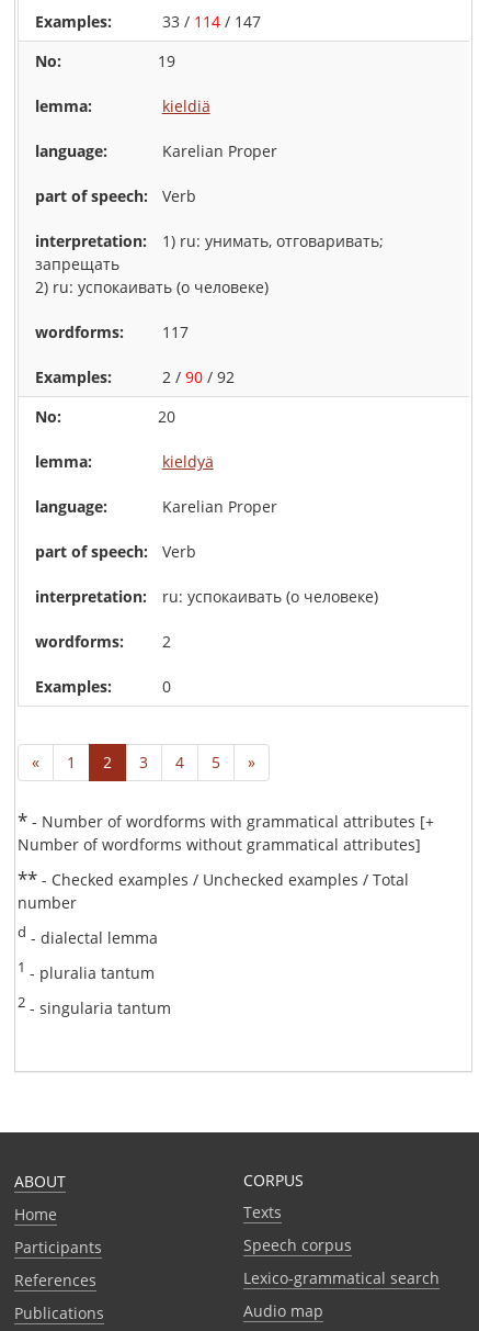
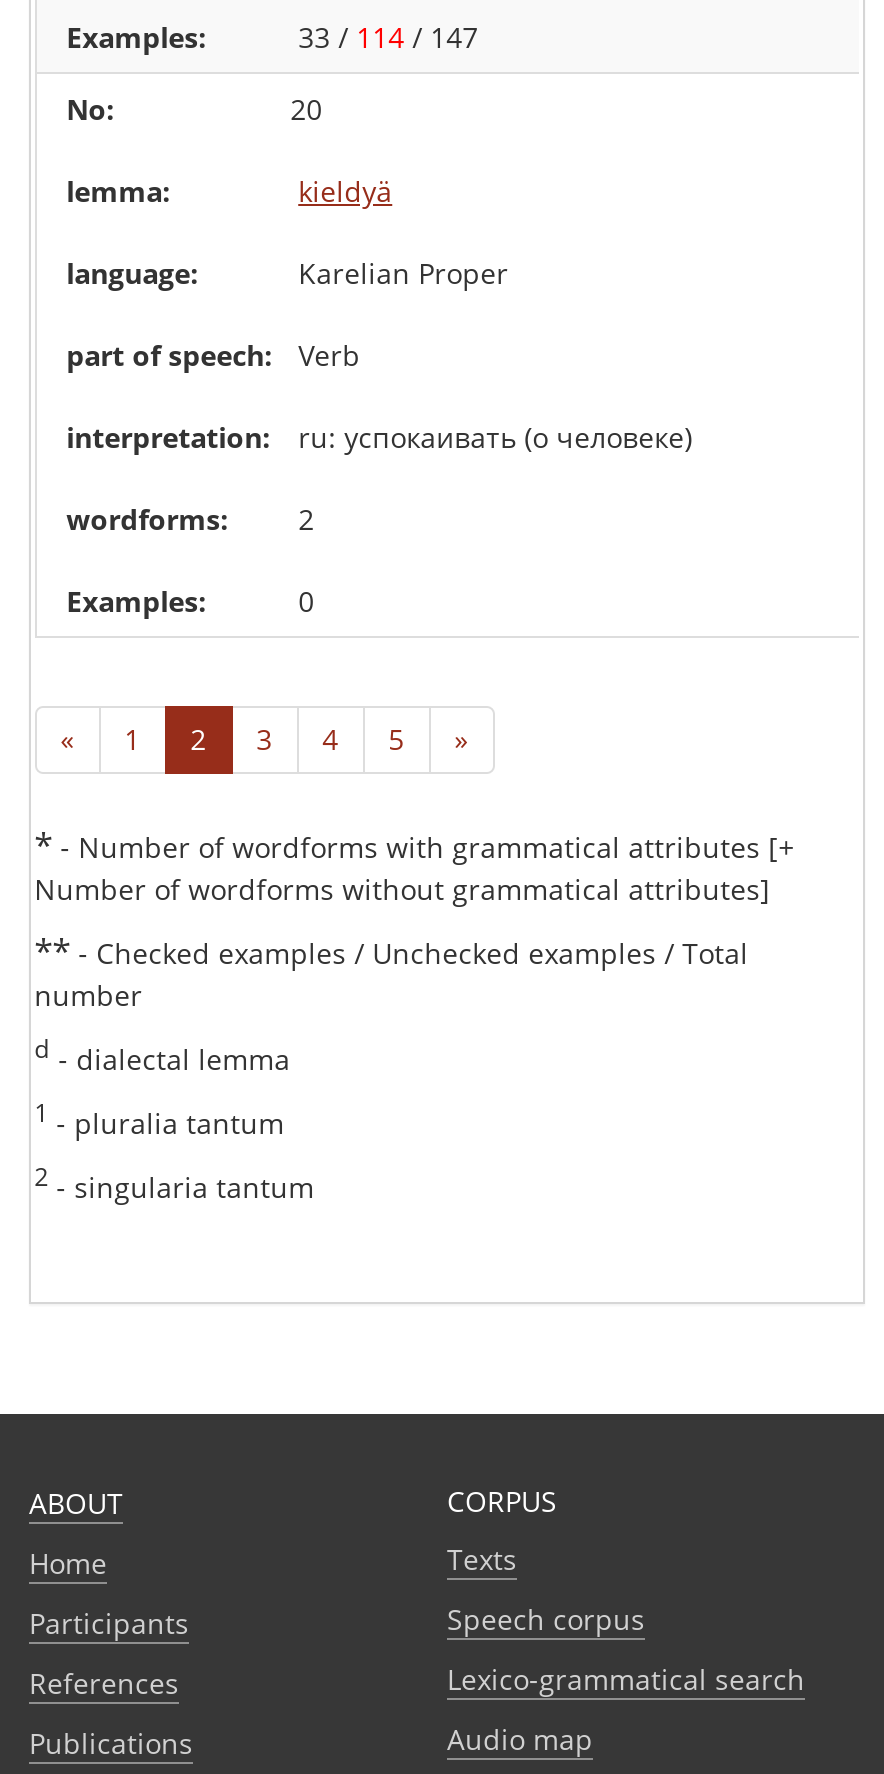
[35,50,383,387] 19 | kieldiä | Karelian Proper | Verb | 1) ru: унимать, отговаривать; | запрещать | 2) ru: успокаивать (о человеке) | 117 | 2 / 90 / 92 -> none

